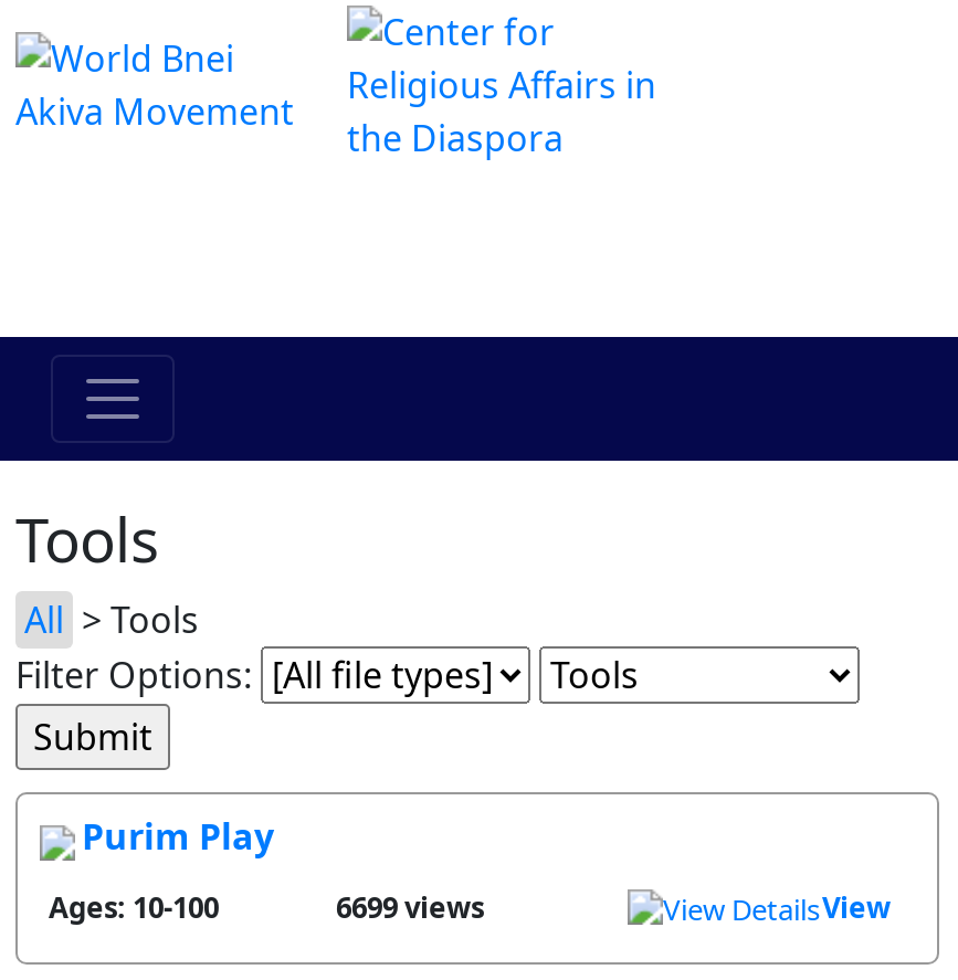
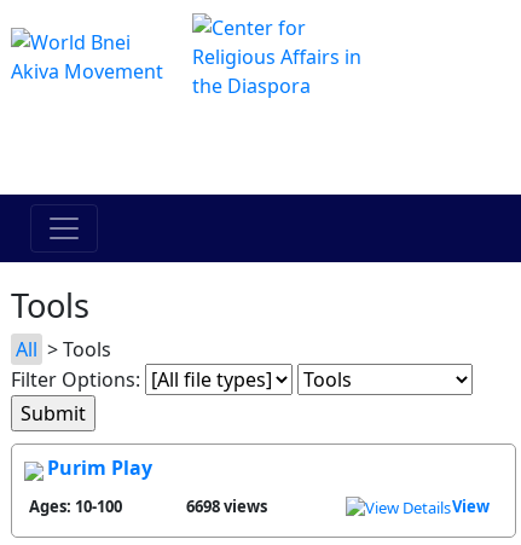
[336,886,484,926] 6699 views -> [186,495,267,517] 6698 views

